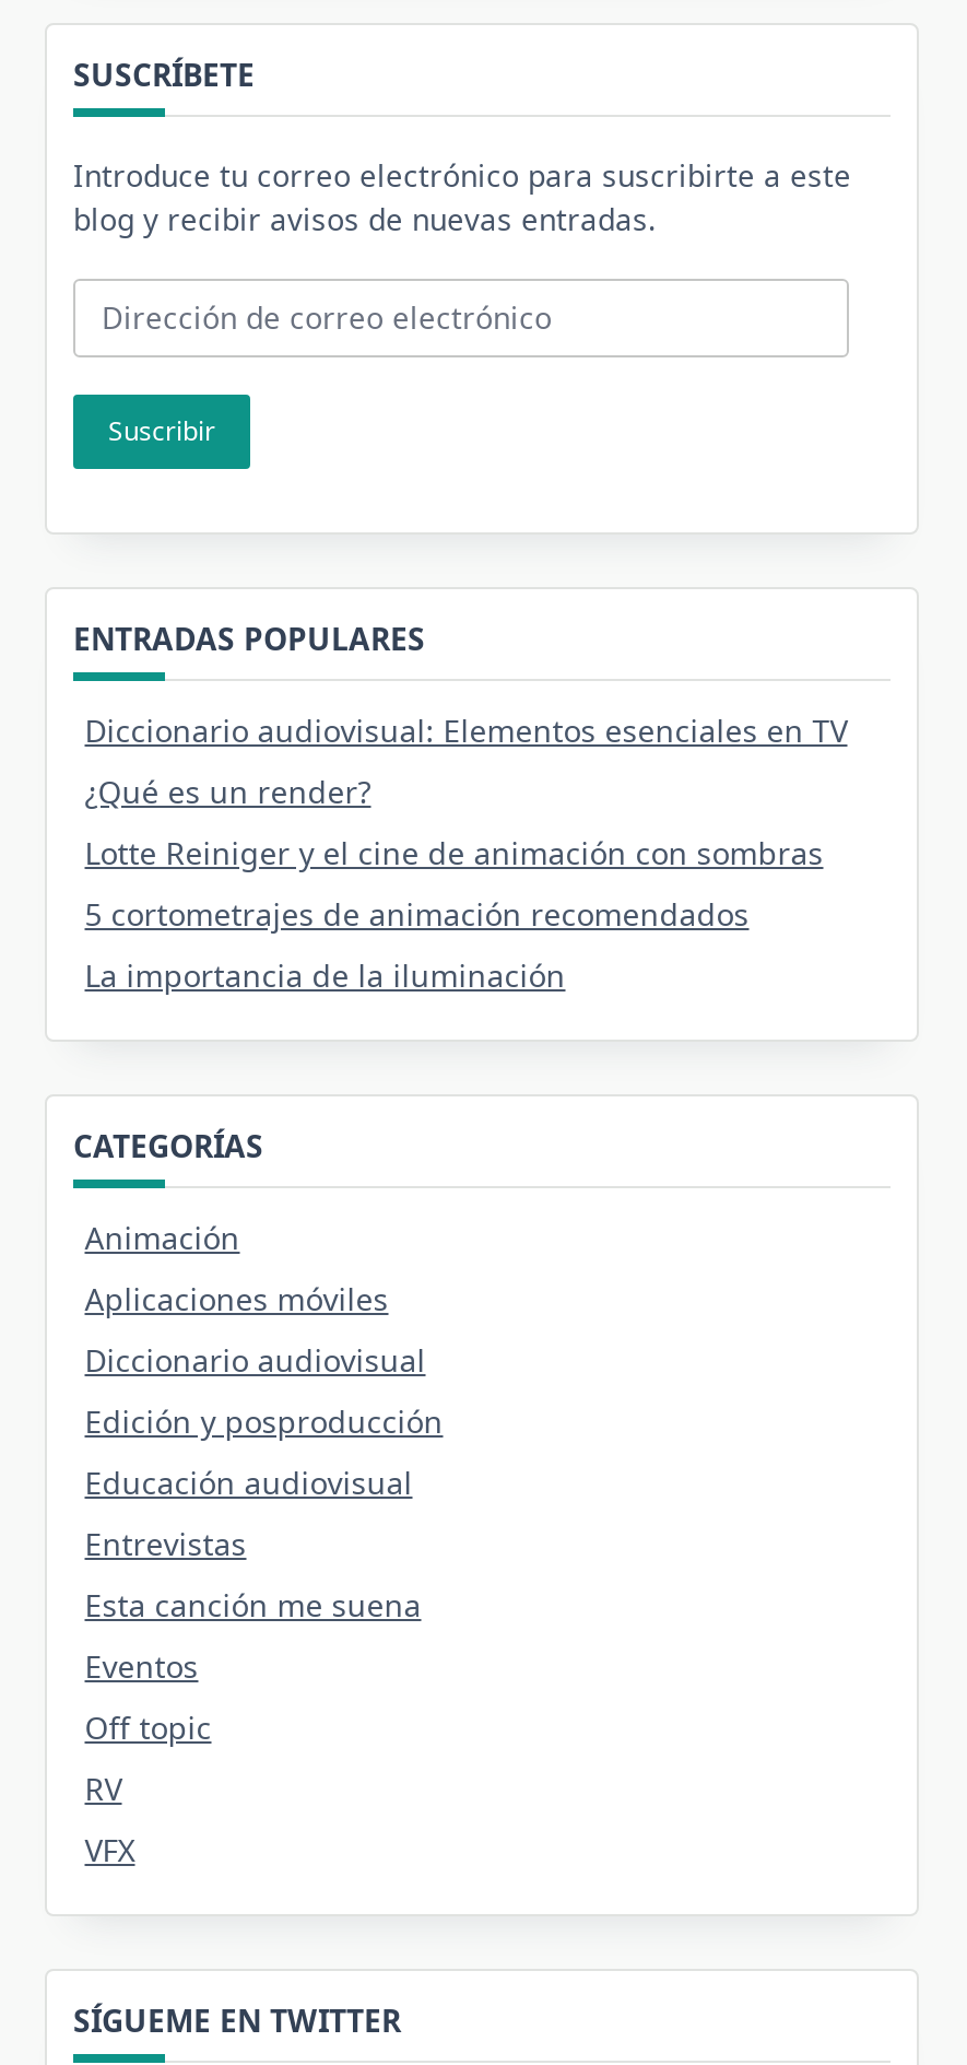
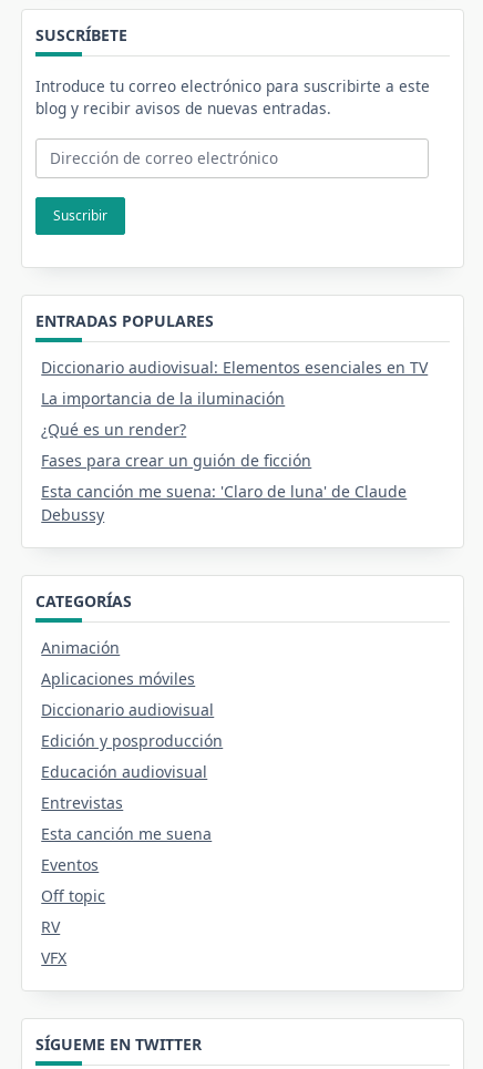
moved [85,771,371,812] -> [41,419,186,440]: ¿Qué es un render?
[85,832,823,935] Lotte Reiniger y el cine de animación con sombras | 5 cortometrajes de animación recomendados -> none
moved [85,955,565,996] -> [41,388,285,409]: La importancia de la iluminación
none -> [41,450,407,525] Fases para crear un guión de ficción | Esta canción me suena: 'Claro de luna' de Claude | Debussy

